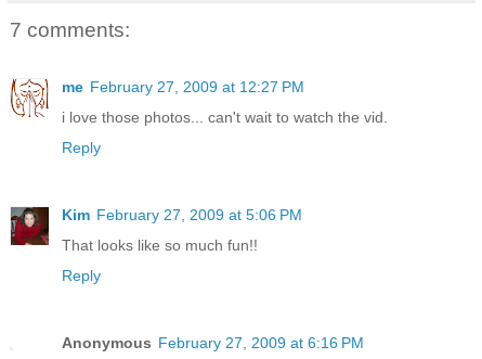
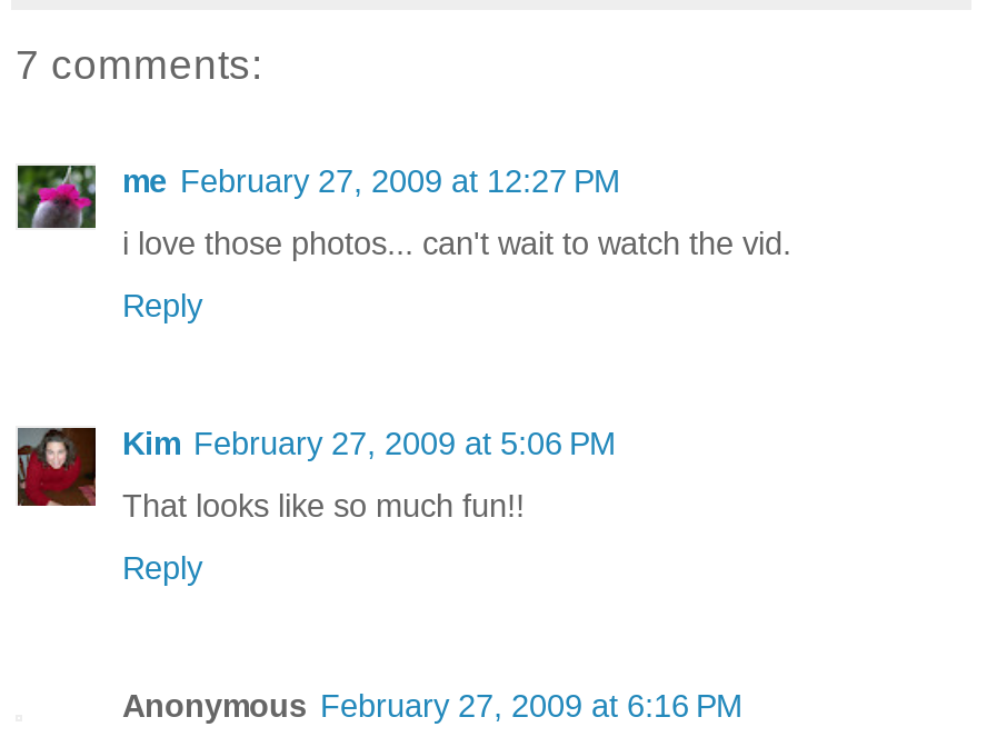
[10,78,50,118] [image] -> [16,163,98,243] [image]

